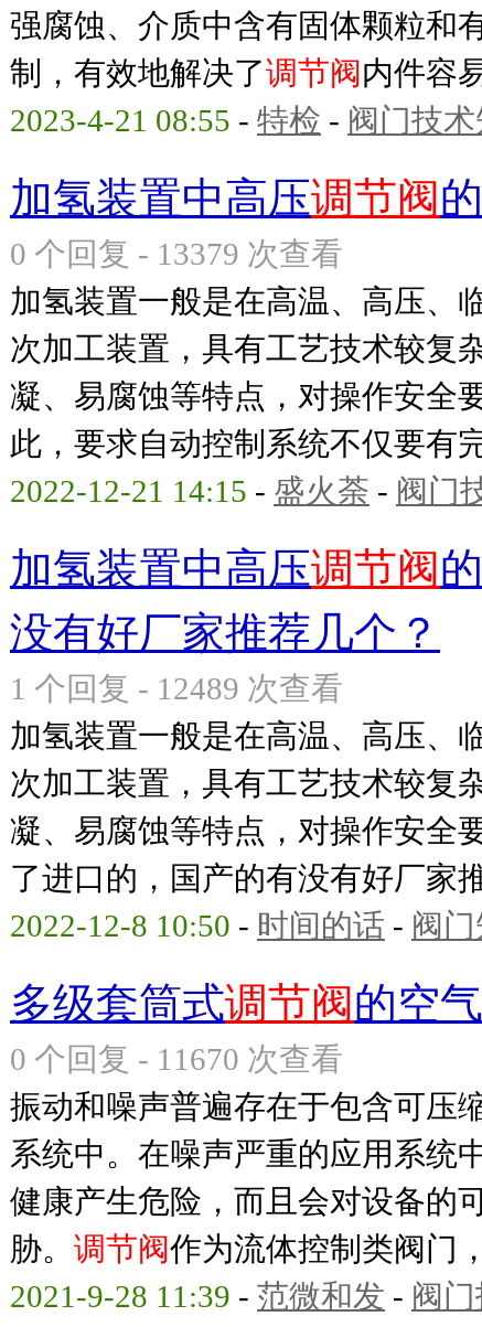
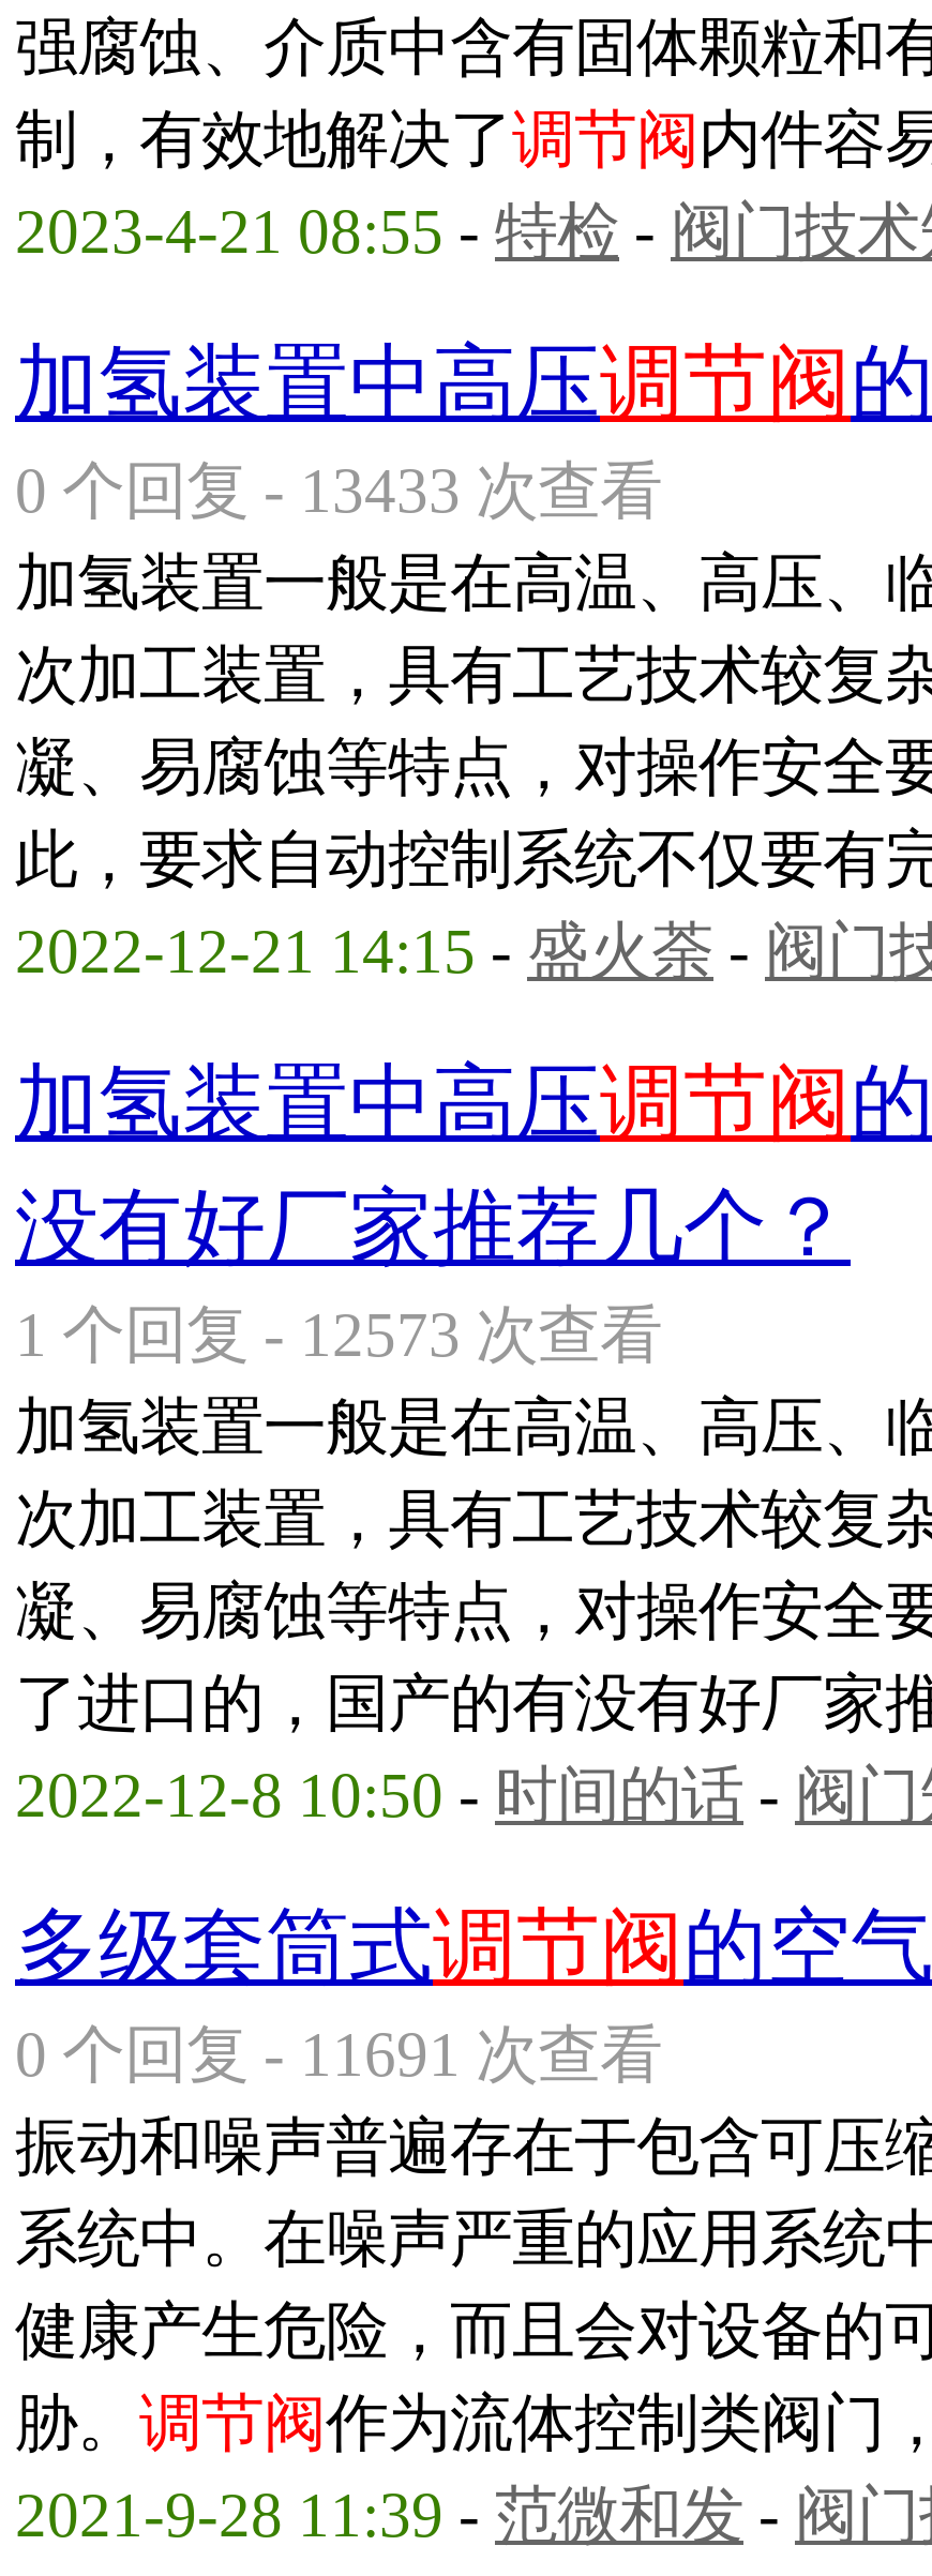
[10,236,343,271] 0 个回复 - 13379 次查看 -> [15,456,662,525] 0 个回复 - 13433 次查看
[10,671,343,706] 1 个回复 - 12489 次查看 -> [15,1300,662,1369] 1 个回复 - 12573 次查看
[10,1041,343,1077] 0 个回复 - 11670 次查看 -> [15,2020,662,2089] 0 个回复 - 11691 次查看

